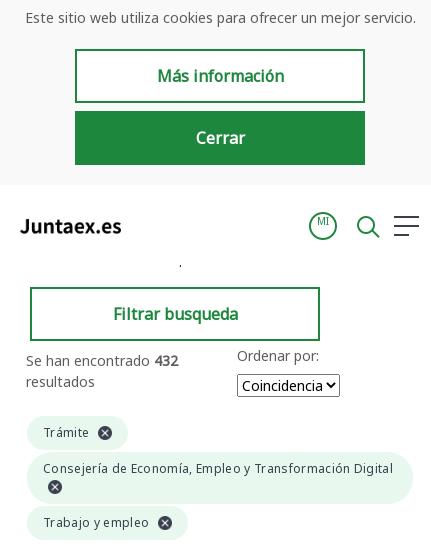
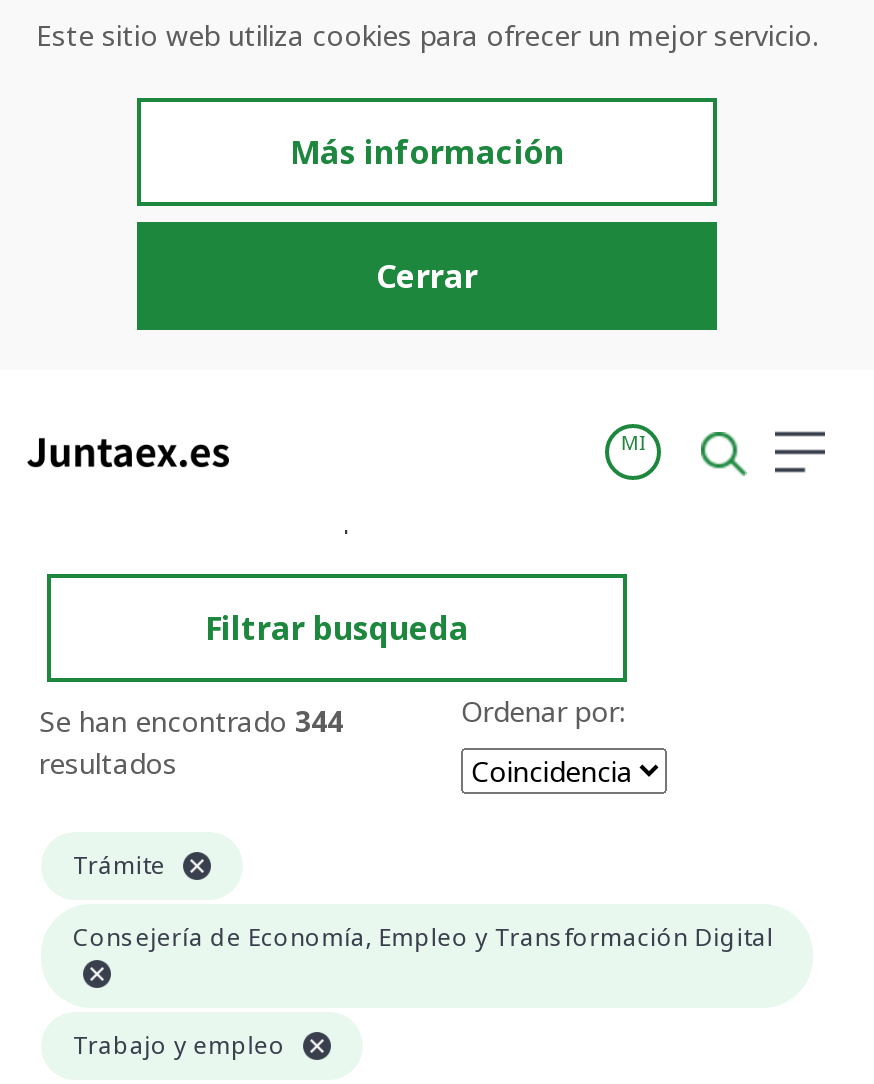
[26,351,178,370] Se han encontrado 432 -> [39,702,343,740] Se han encontrado 344

